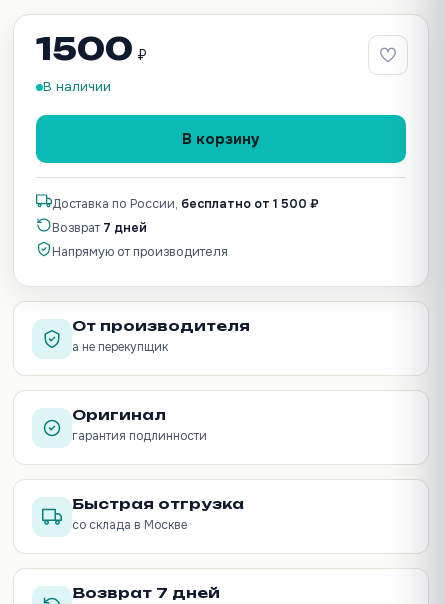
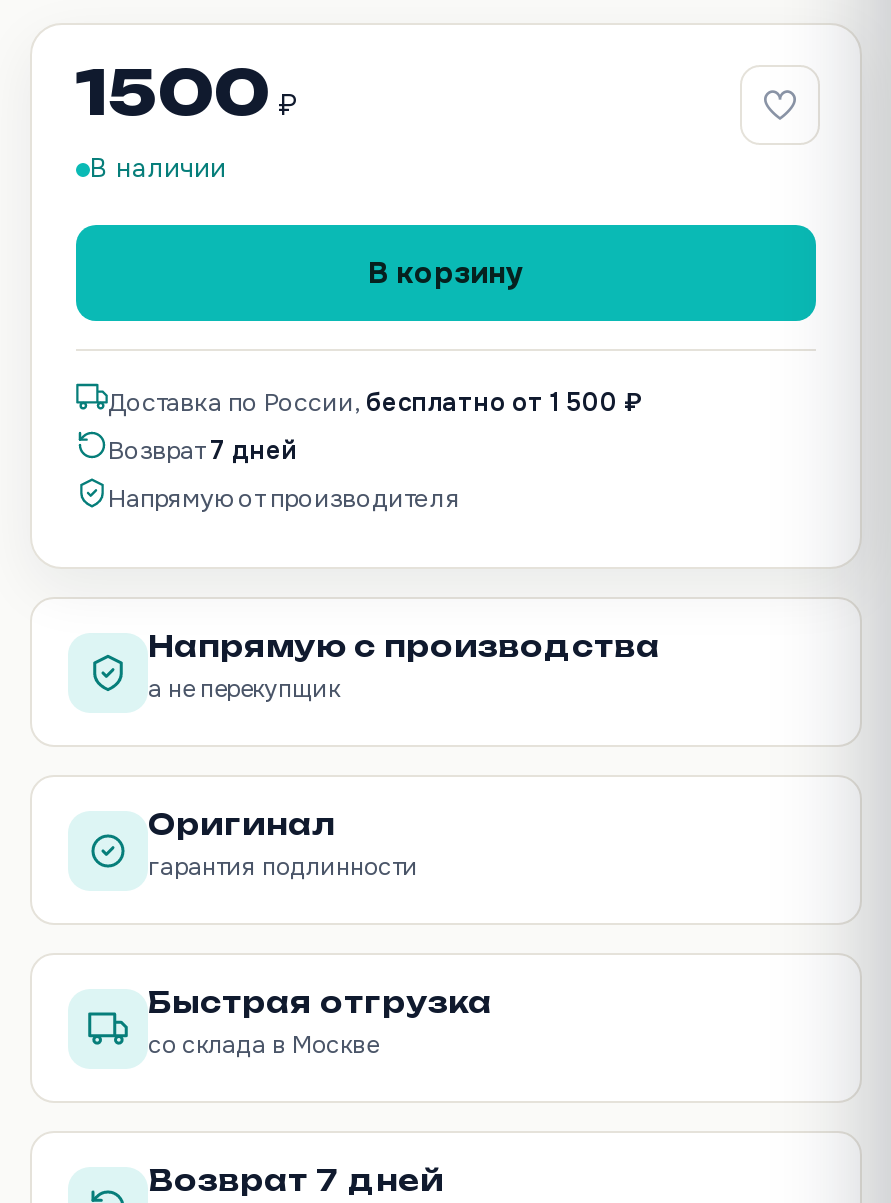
[72,317,250,334] От производителя -> [148,629,660,663] Напрямую с производства

